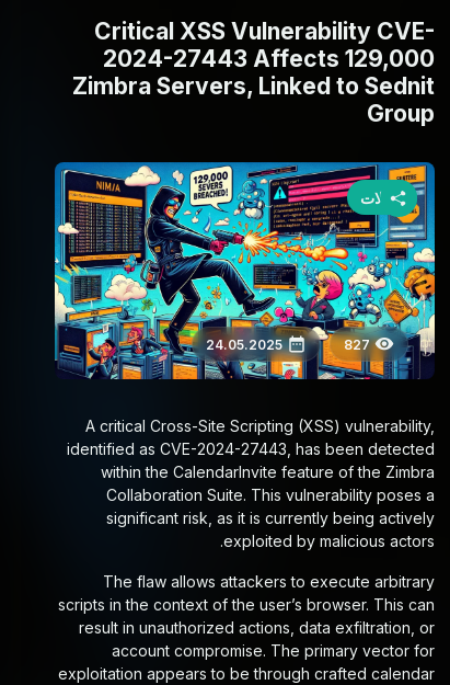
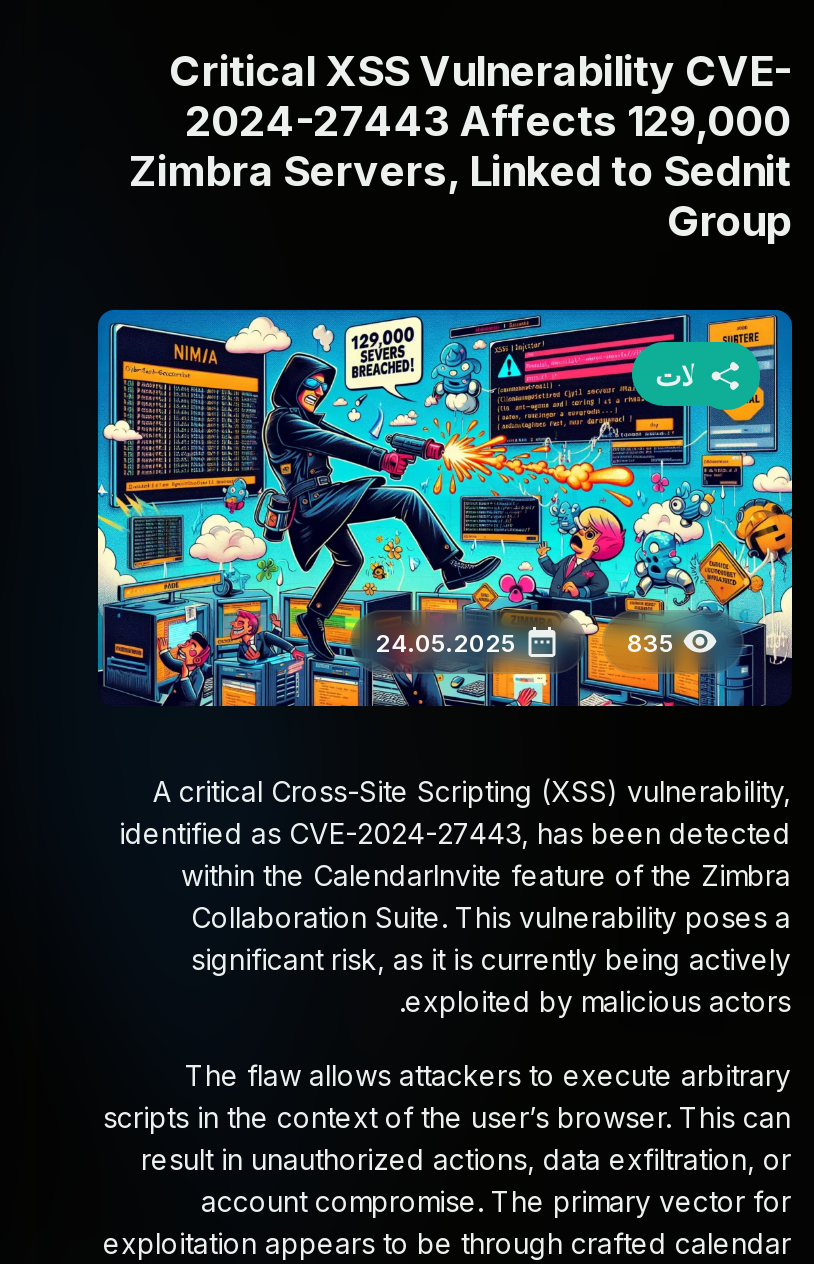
[343,336,370,353] 827 -> [627,627,673,657] 835

